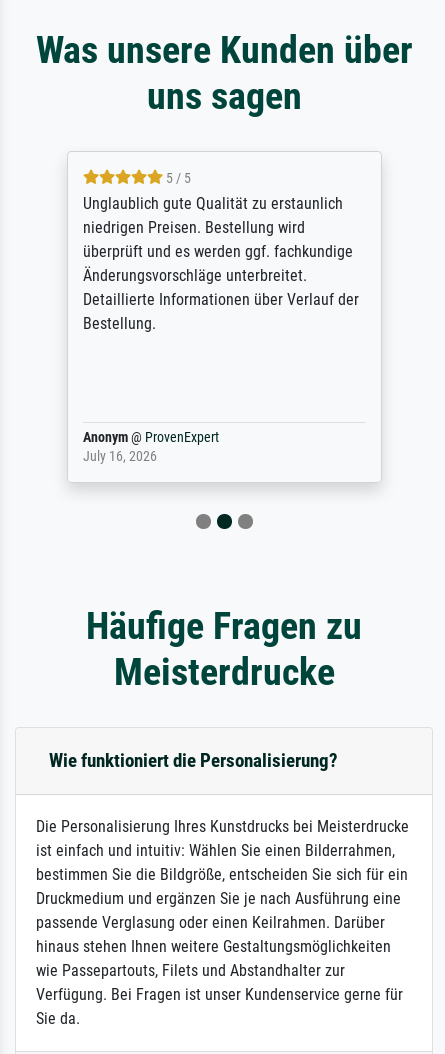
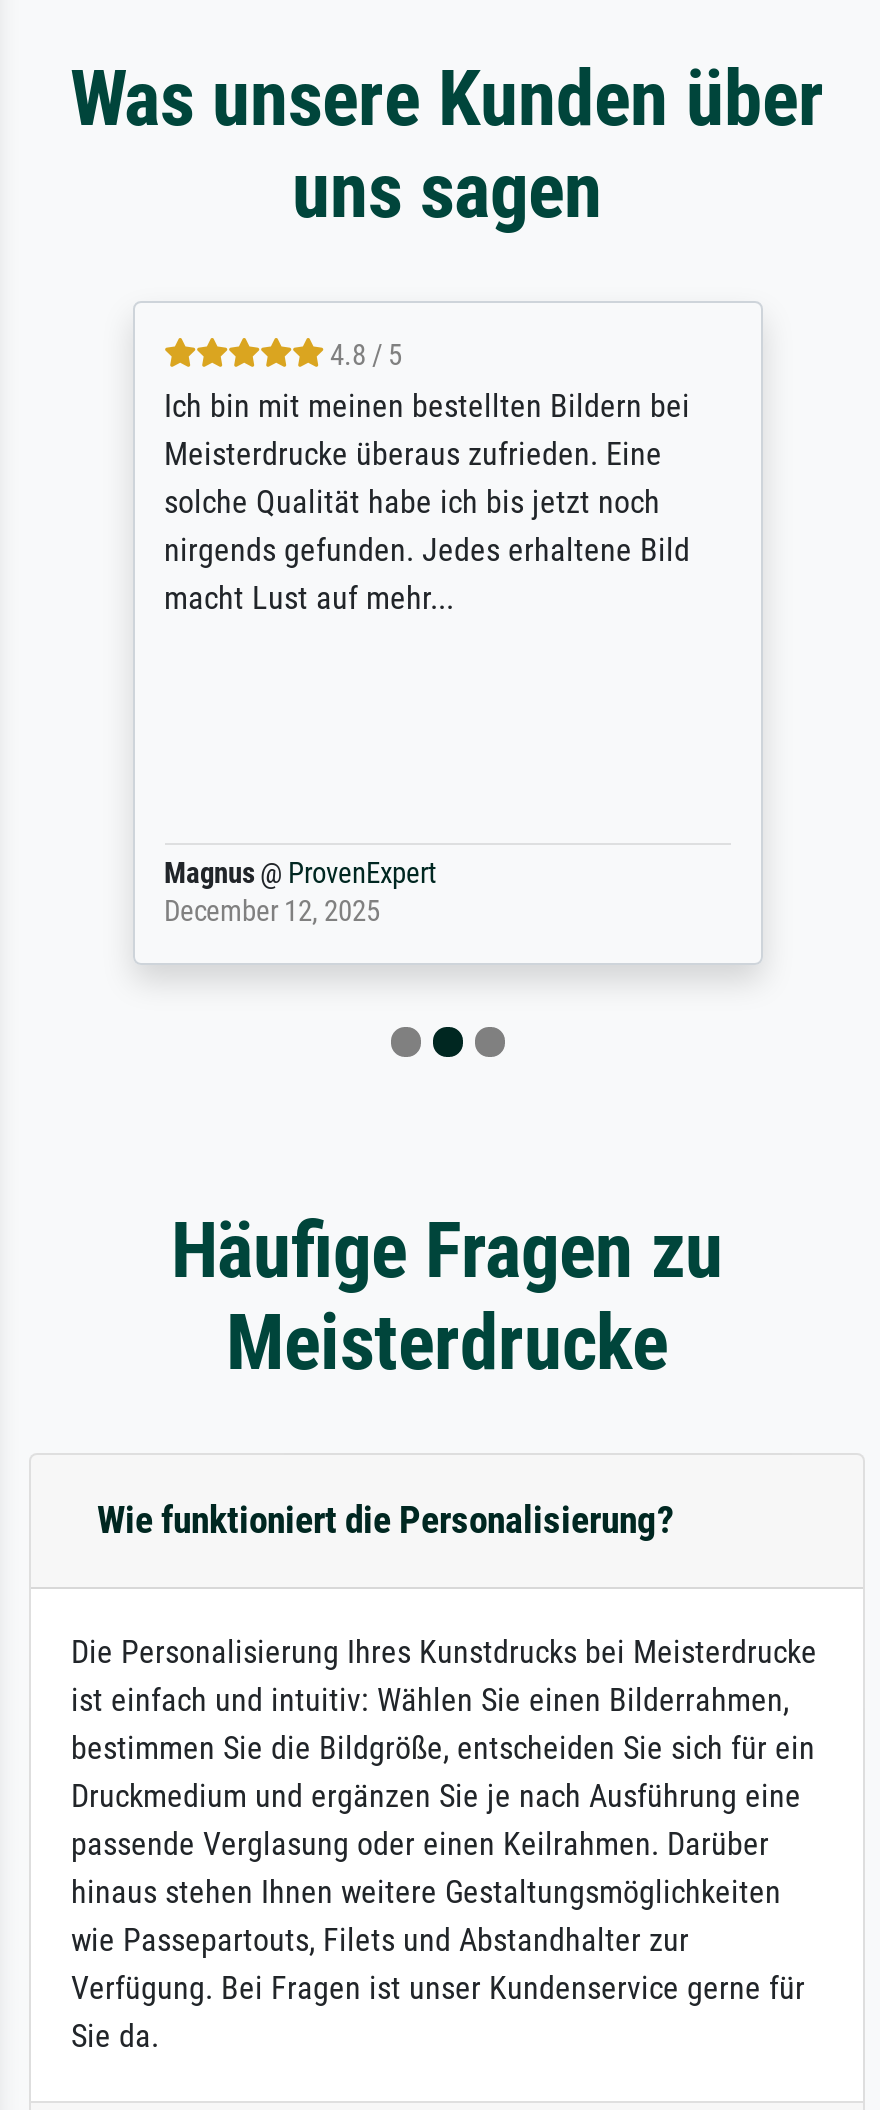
[82,170,358,333] 5 / 5 | Unglaublich gute Qualität zu erstaunlich | niedrigen Preisen. Bestellung wird | überprüft und es werden ggf. fachkundige | Änderungsvorschläge unterbreitet. | Detaillierte Informationen über Verlauf der | Bestellung. -> [164,340,690,618] 4.8 / 5 | Ich bin mit meinen bestellten Bildern bei | Meisterdrucke überaus zufrieden. Eine | solche Qualität habe ich bis jetzt noch | nirgends gefunden. Jedes erhaltene Bild | macht Lust auf mehr...
[82,429,218,465] Anonym @ ProvenExpert | July 16, 2026 -> [164,858,436,930] Magnus @ ProvenExpert | December 12, 2025

